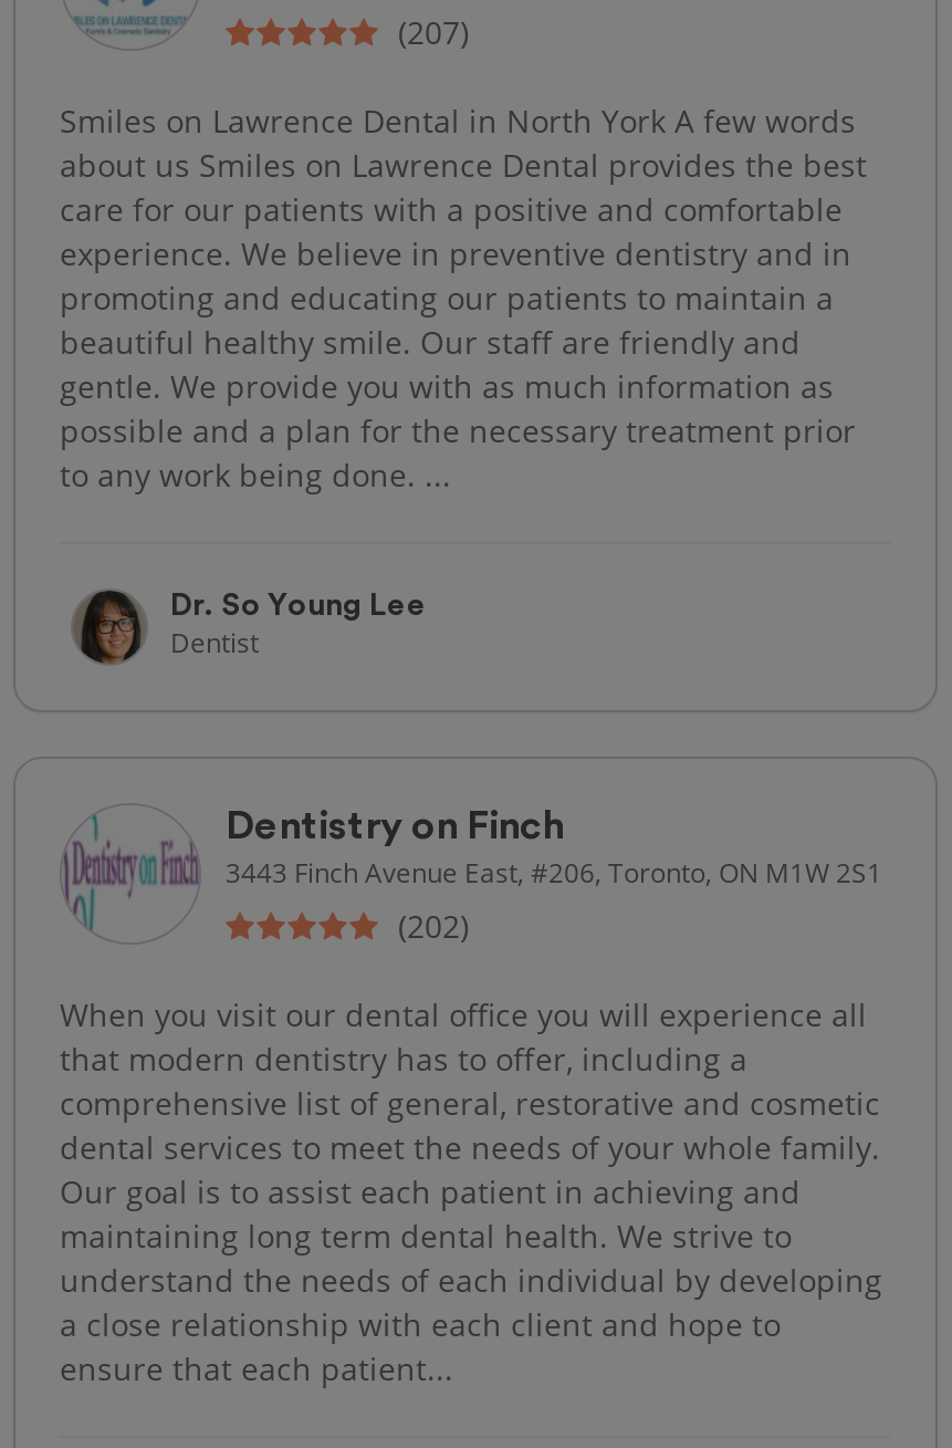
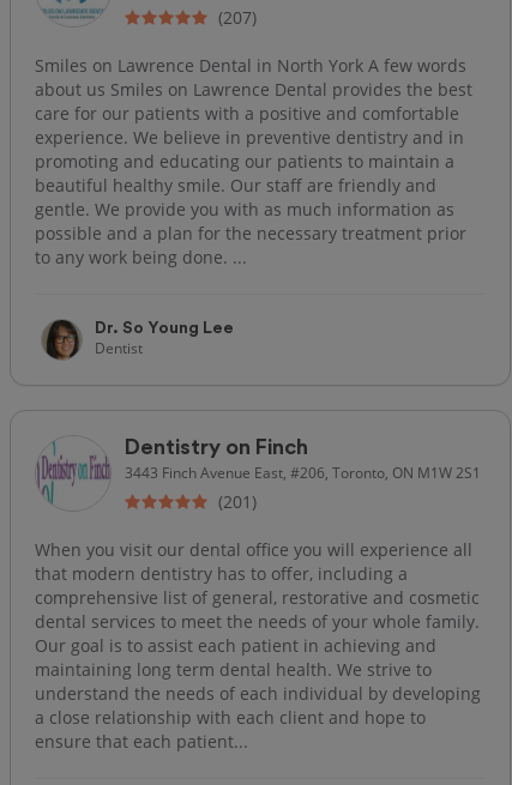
[398,904,469,946] (202) -> [218,490,257,512] (201)

